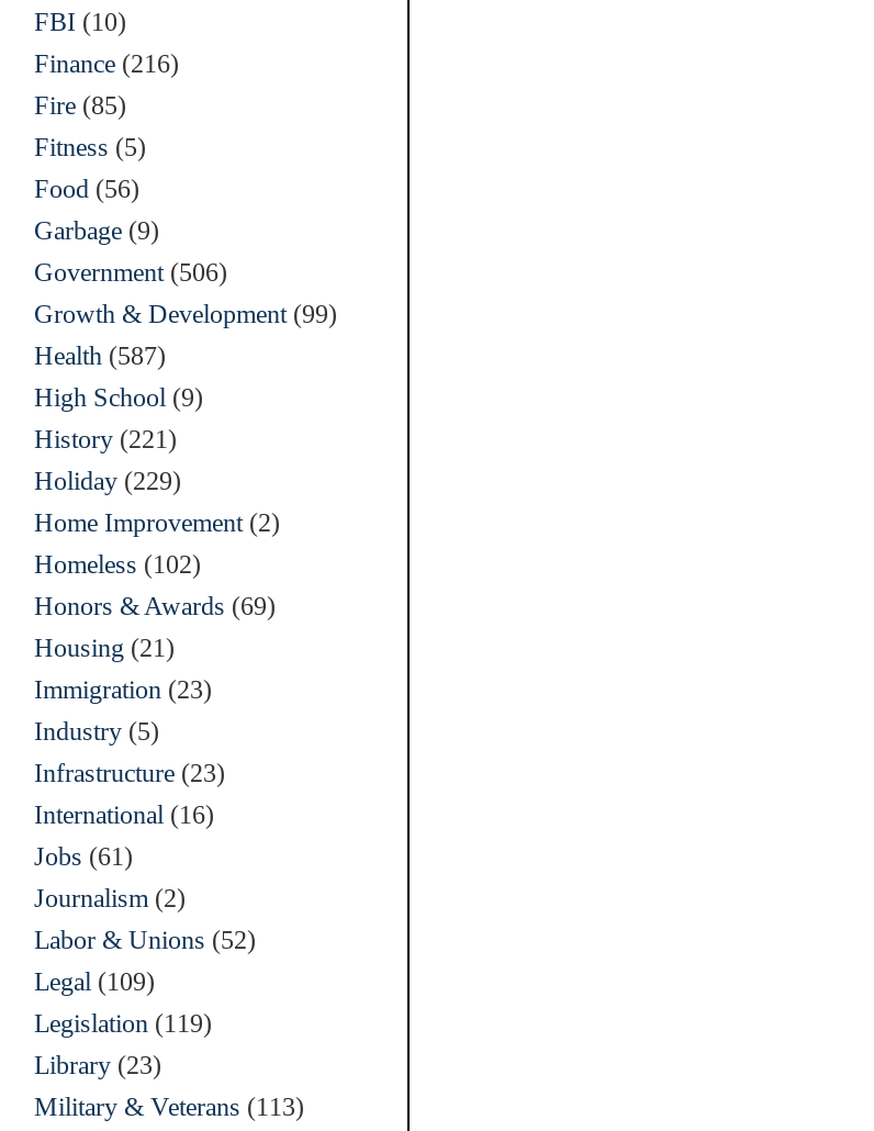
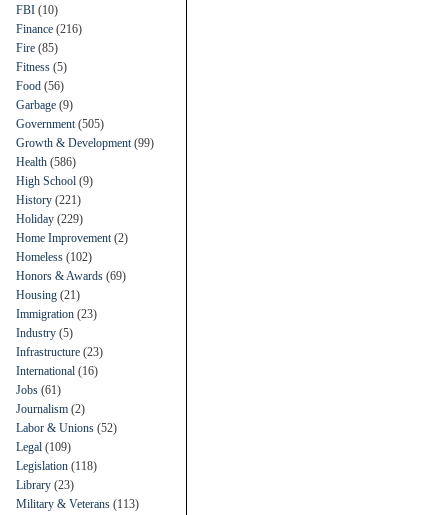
[34,257,227,288] Government (506) -> [16,117,104,131] Government (505)
[34,340,166,371] Health (587) -> [16,155,76,169] Health (586)
[34,1008,212,1039] Legislation (119) -> [16,459,97,473] Legislation (118)

